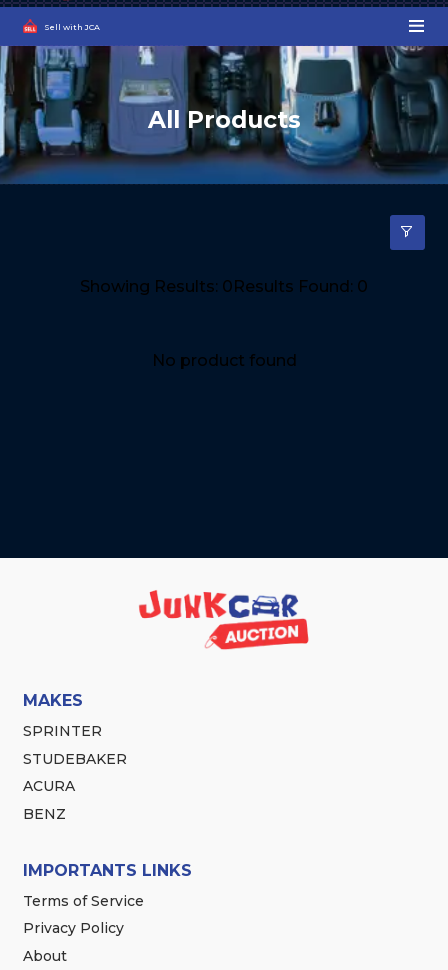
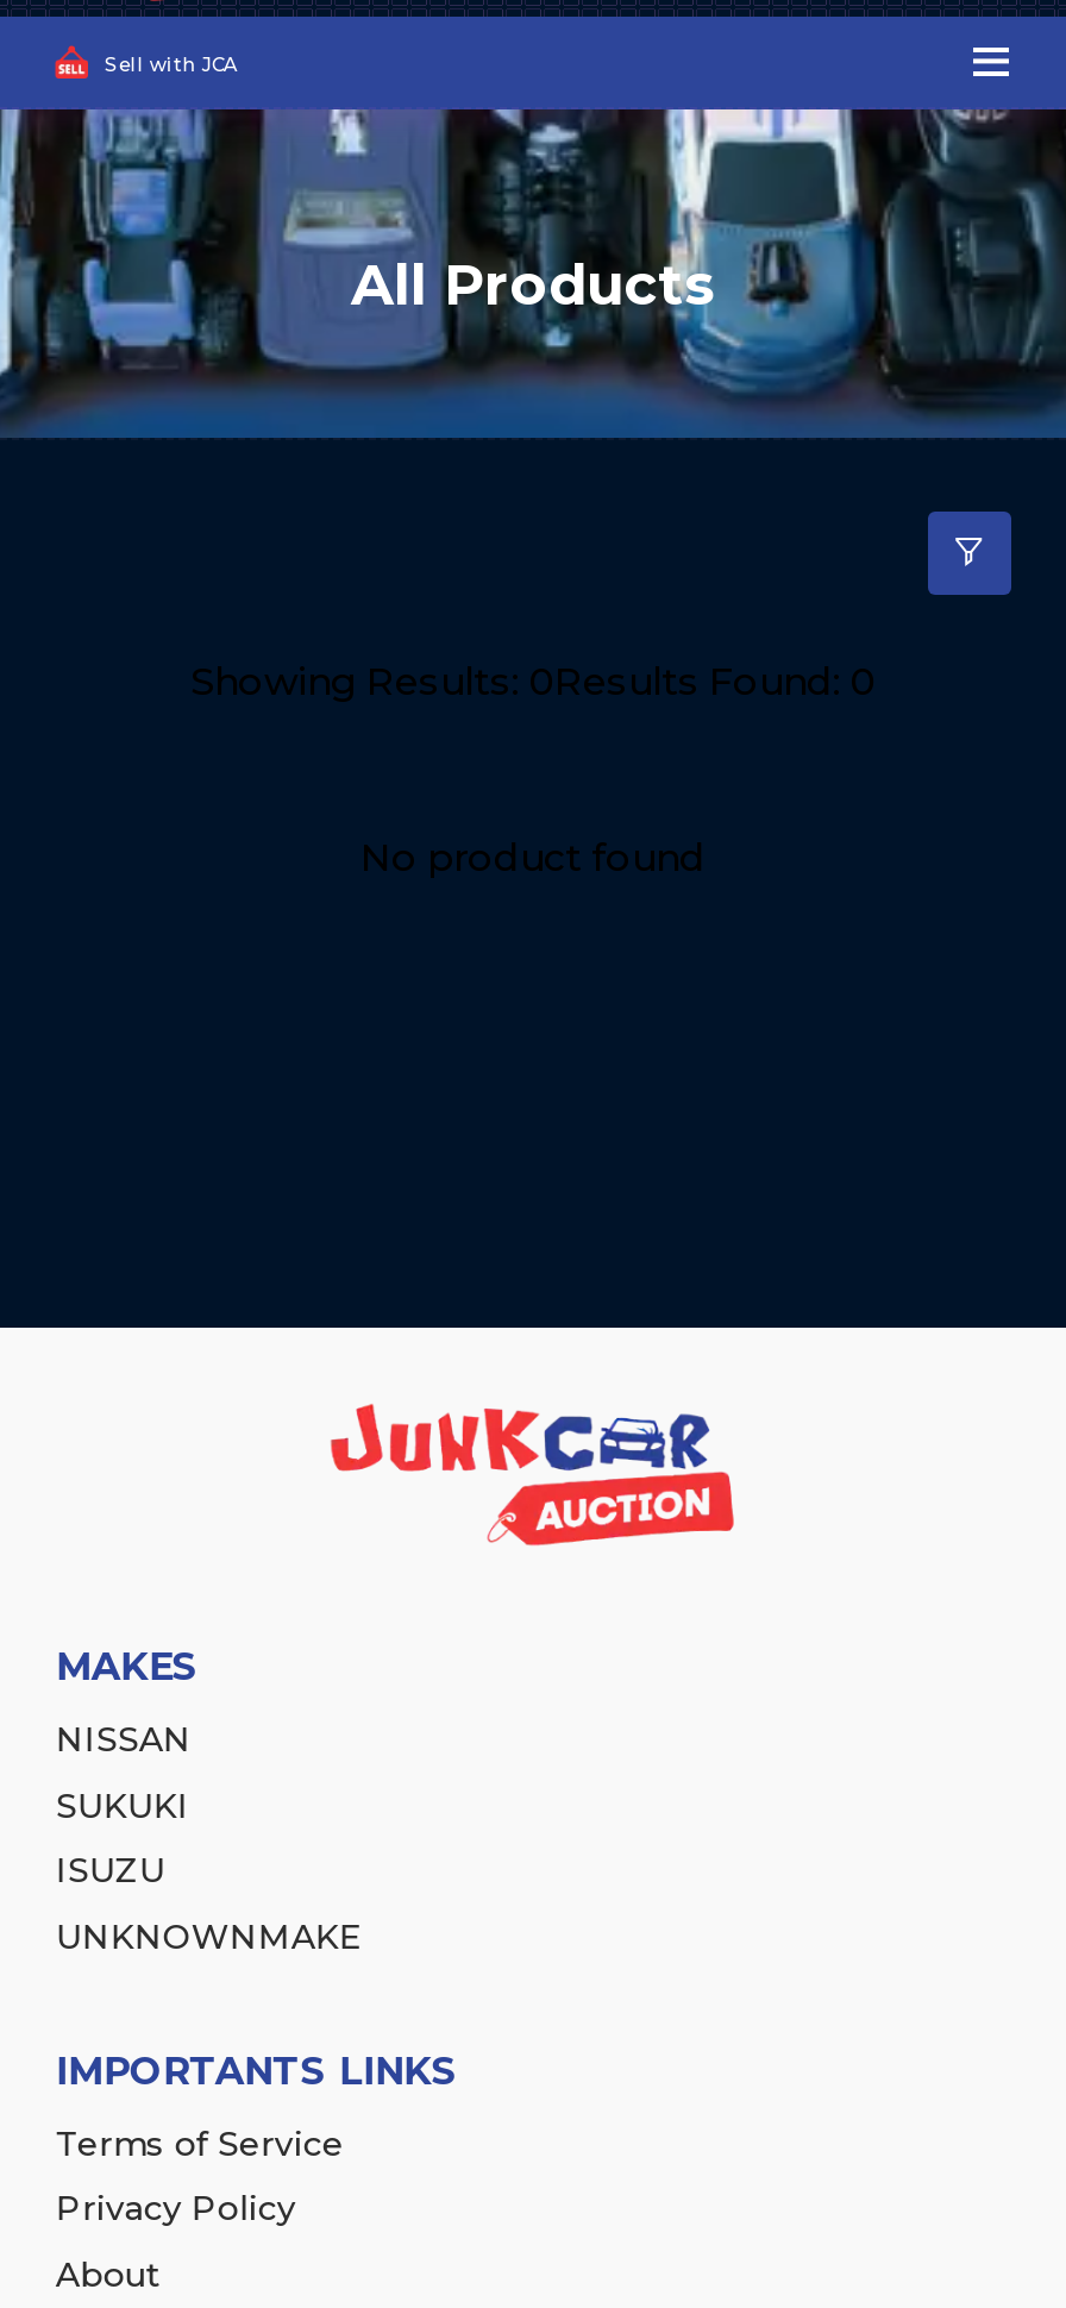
[23,722,102,740] SPRINTER -> [55,1718,191,1761] NISSAN
[23,750,127,768] STUDEBAKER -> [55,1784,189,1826] SUKUKI
[23,777,75,795] ACURA -> [55,1849,165,1892] ISUZU
[23,805,66,823] BENZ -> [55,1915,362,1958] UNKNOWNMAKE

